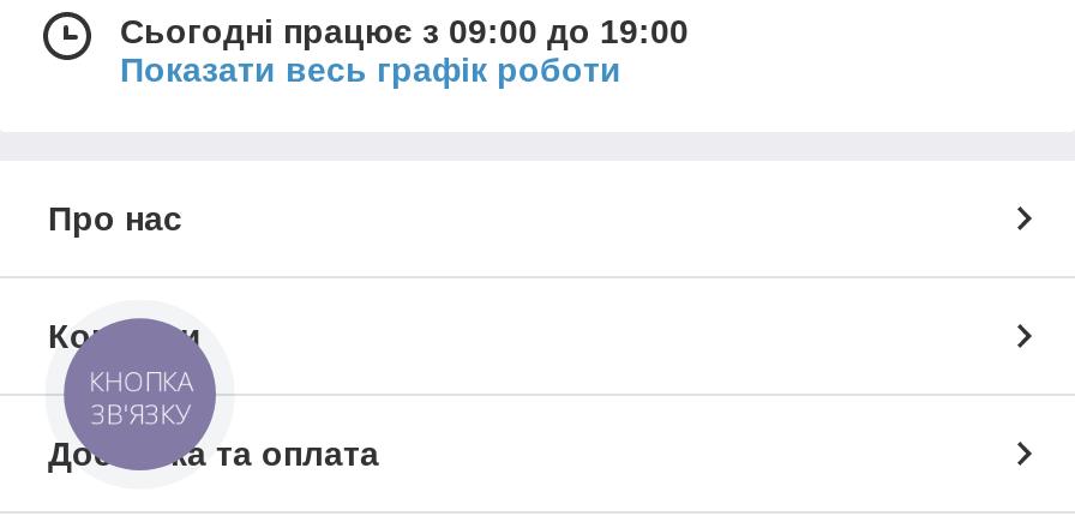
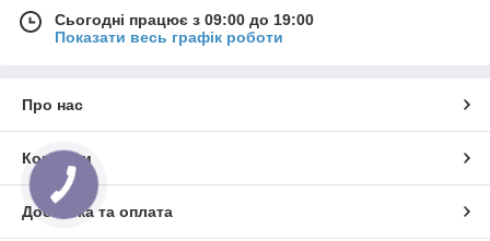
[89,362,193,431] КНОПКА | ЗВ'ЯЗКУ -> none

